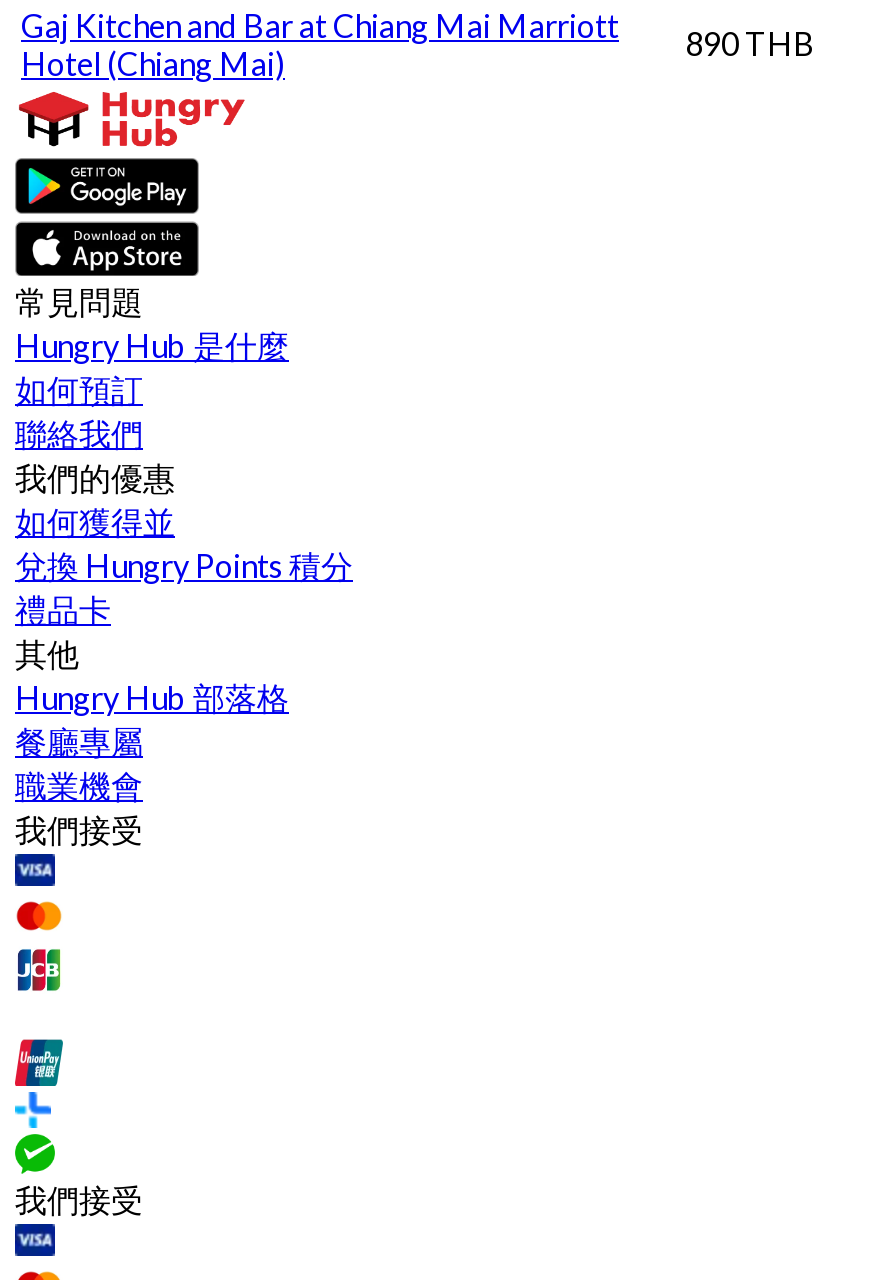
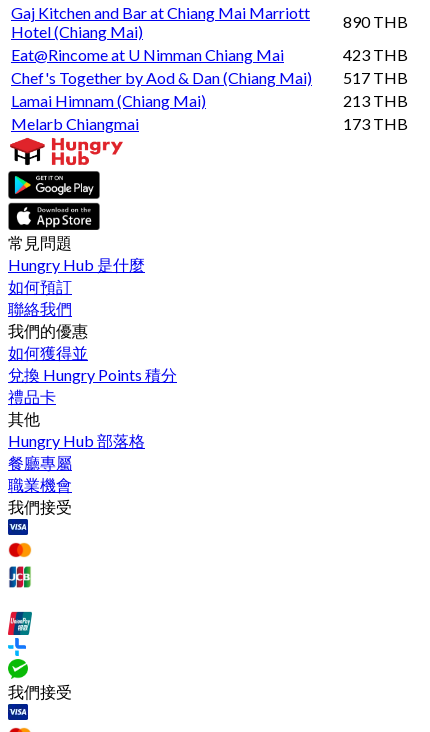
none -> [11,44,408,132] Eat@Rincome at U Nimman Chiang Mai | 423 THB | Chef's Together by Aod & Dan (Chiang Mai) | 517 THB | Lamai Himnam (Chiang Mai) | 213 THB | Melarb Chiangmai | 173 THB

